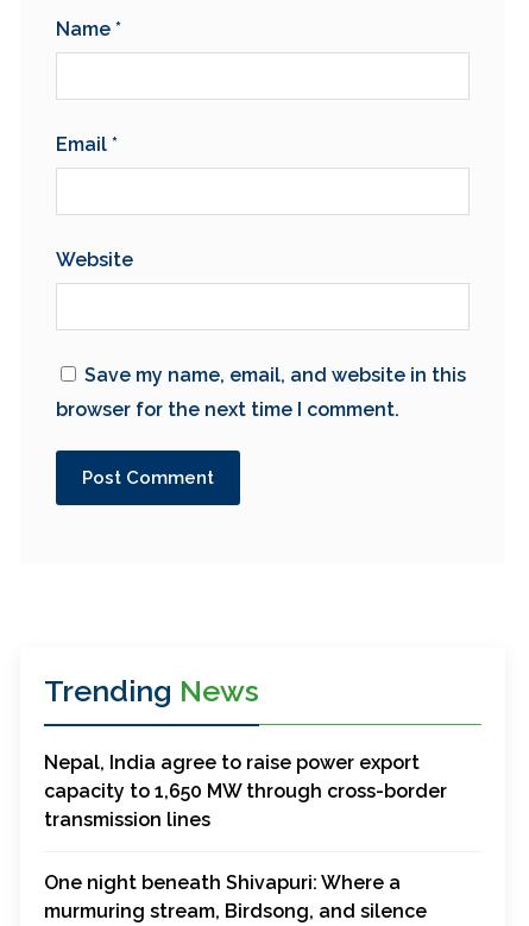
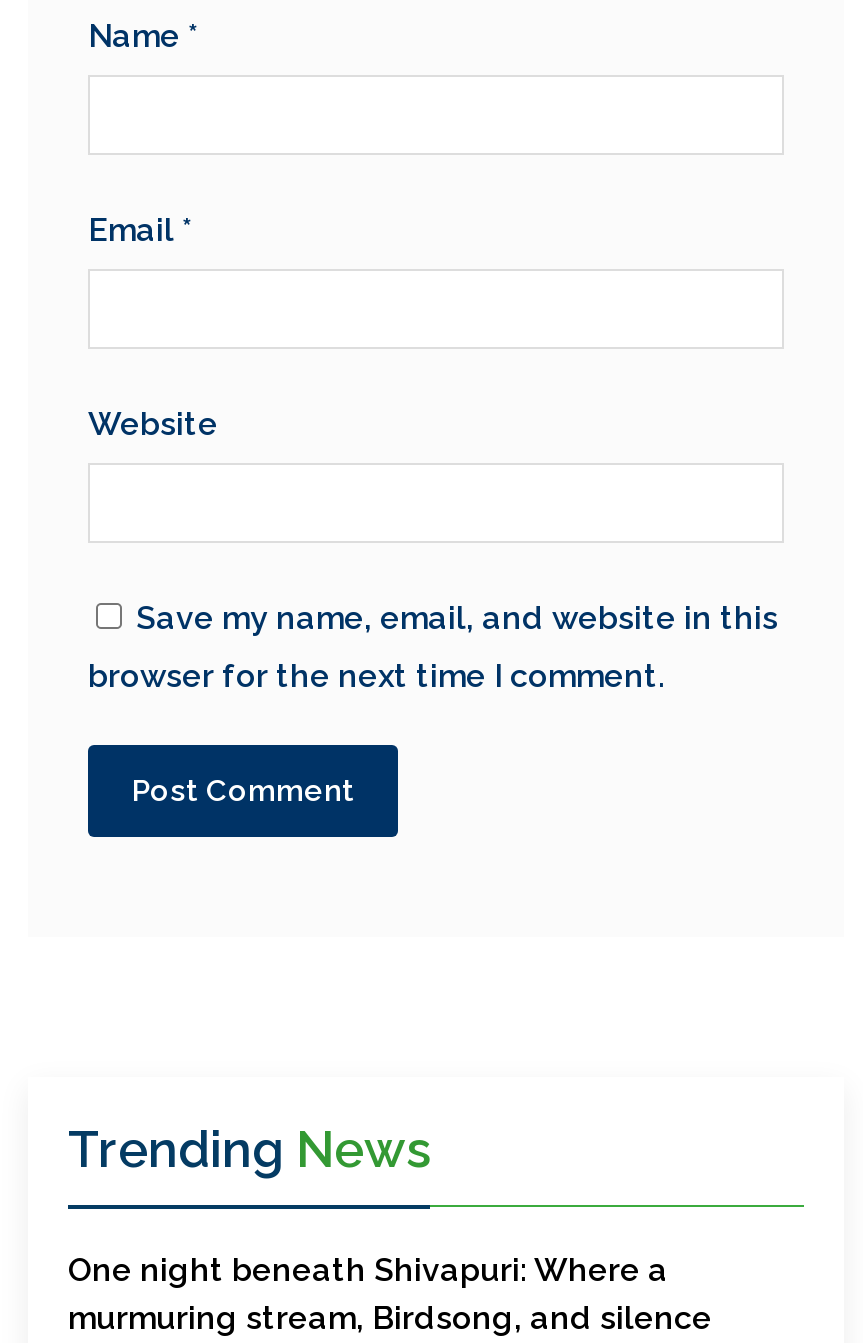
[44,752,447,831] Nepal, India agree to raise power export | capacity to 1,650 MW through cross-border | transmission lines -> none

